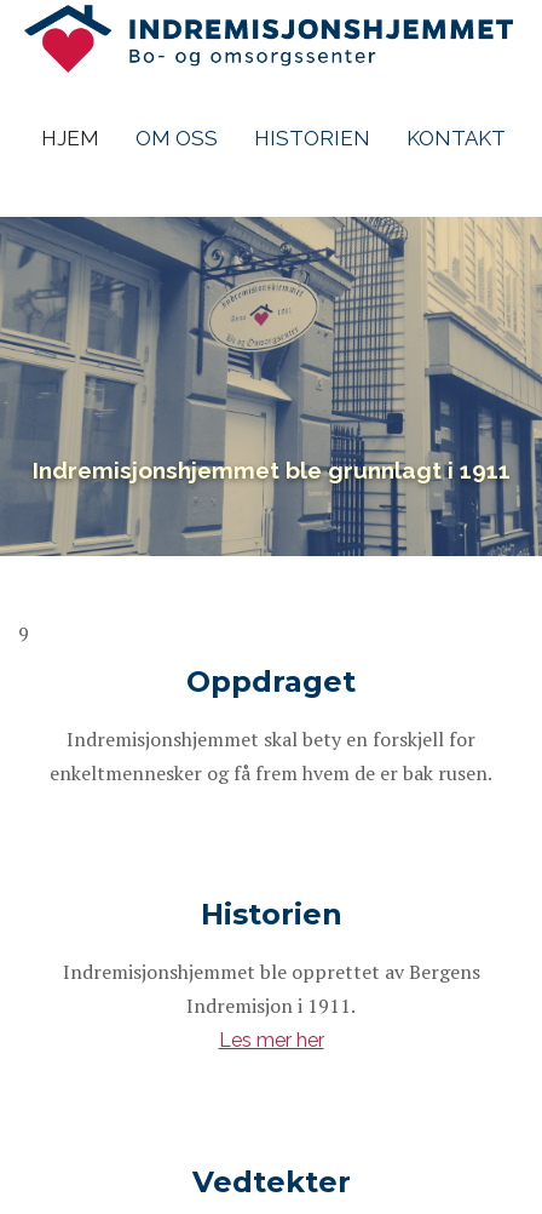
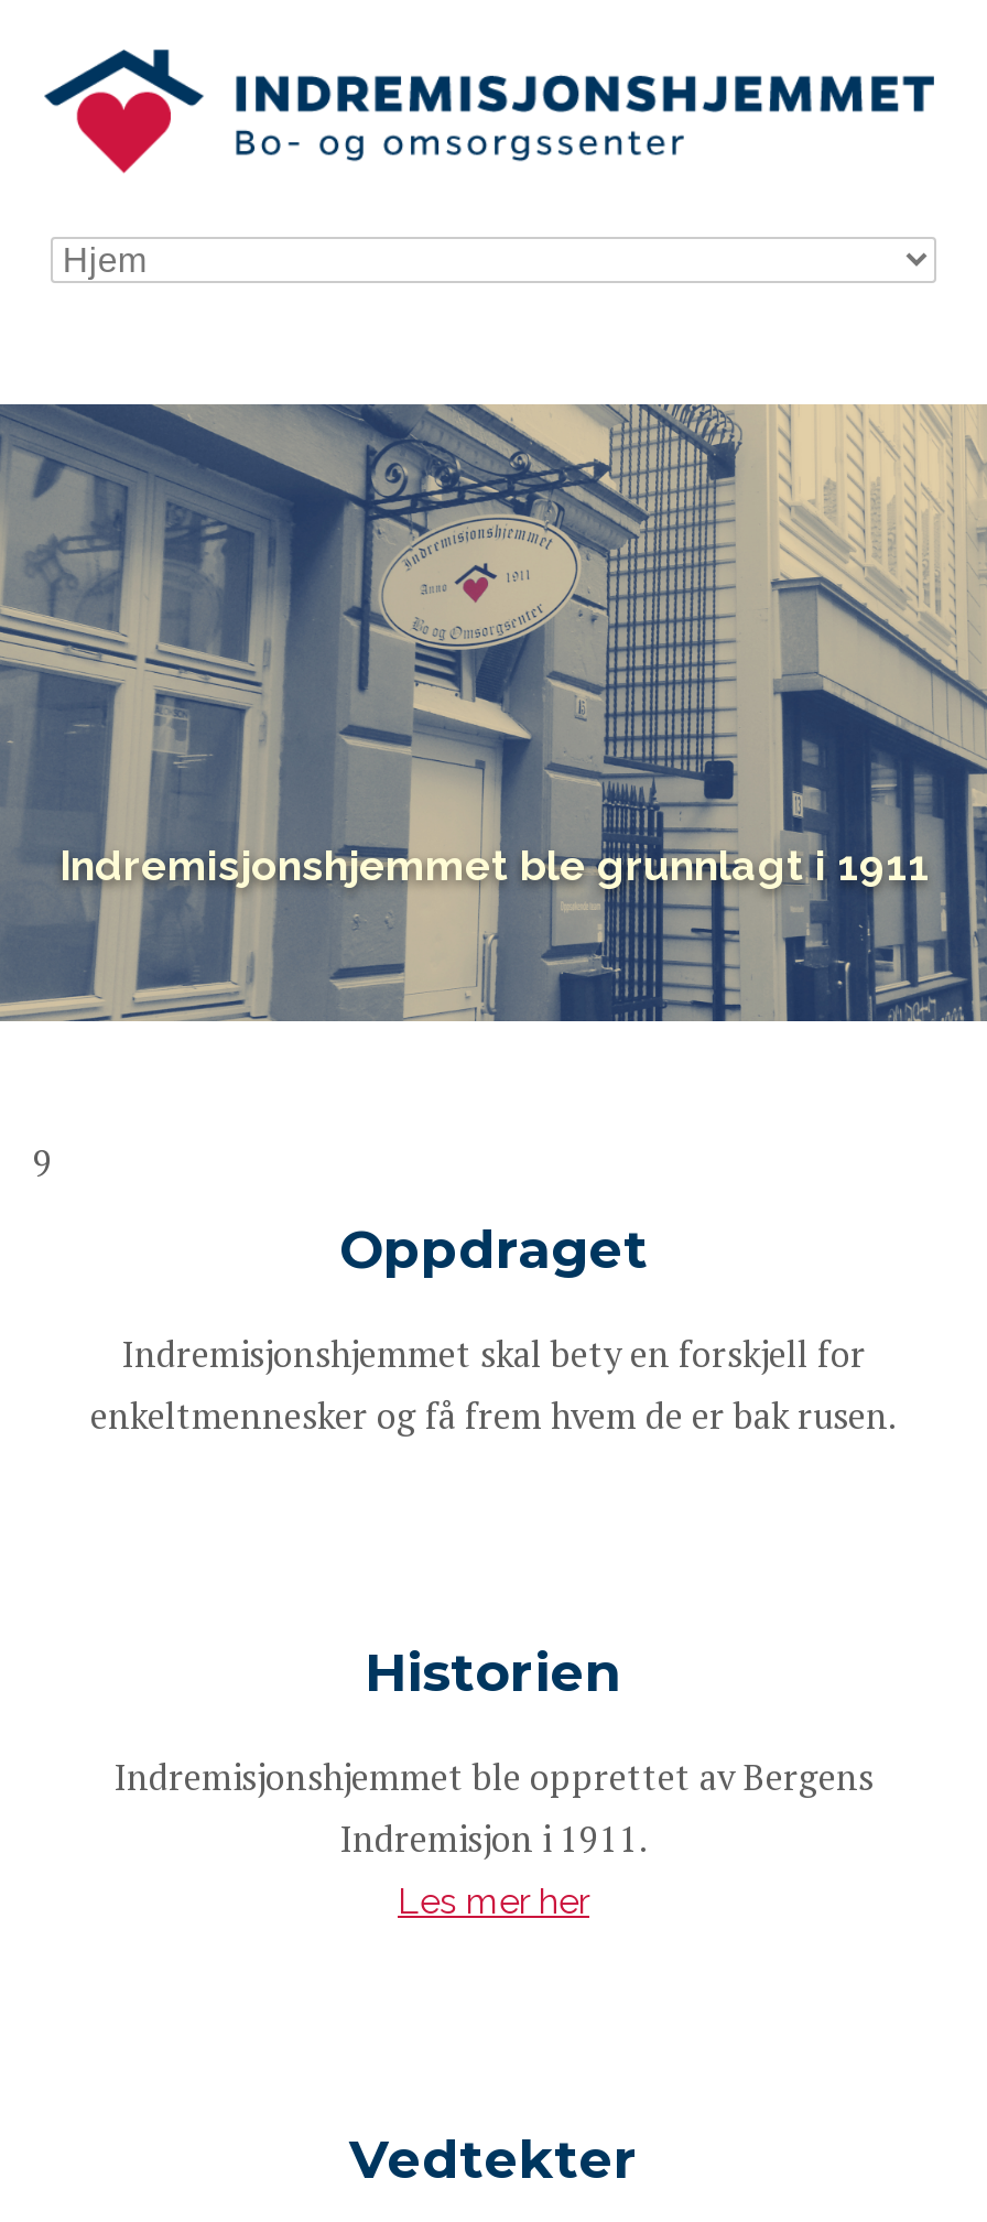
[41,126,506,150] HJEM | OM OSS | HISTORIEN | KONTAKT -> none

